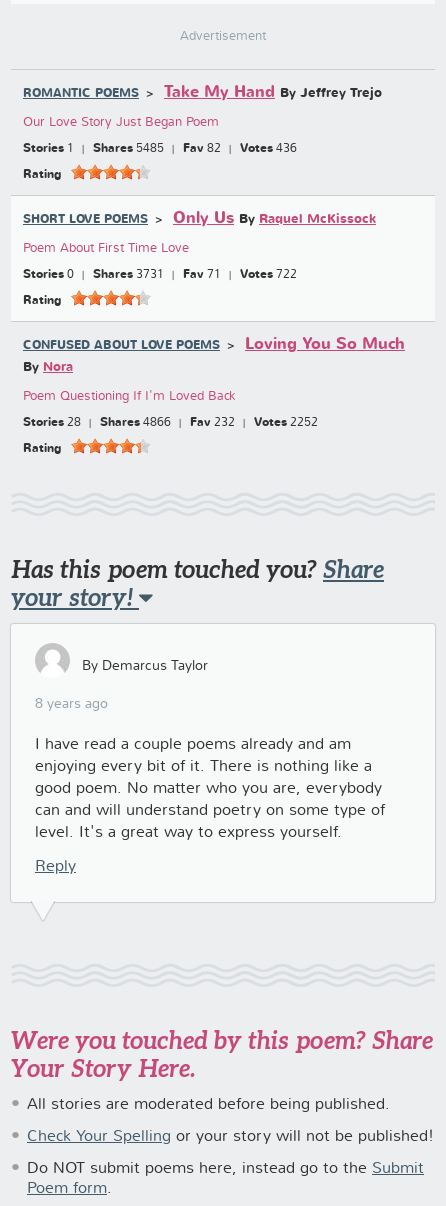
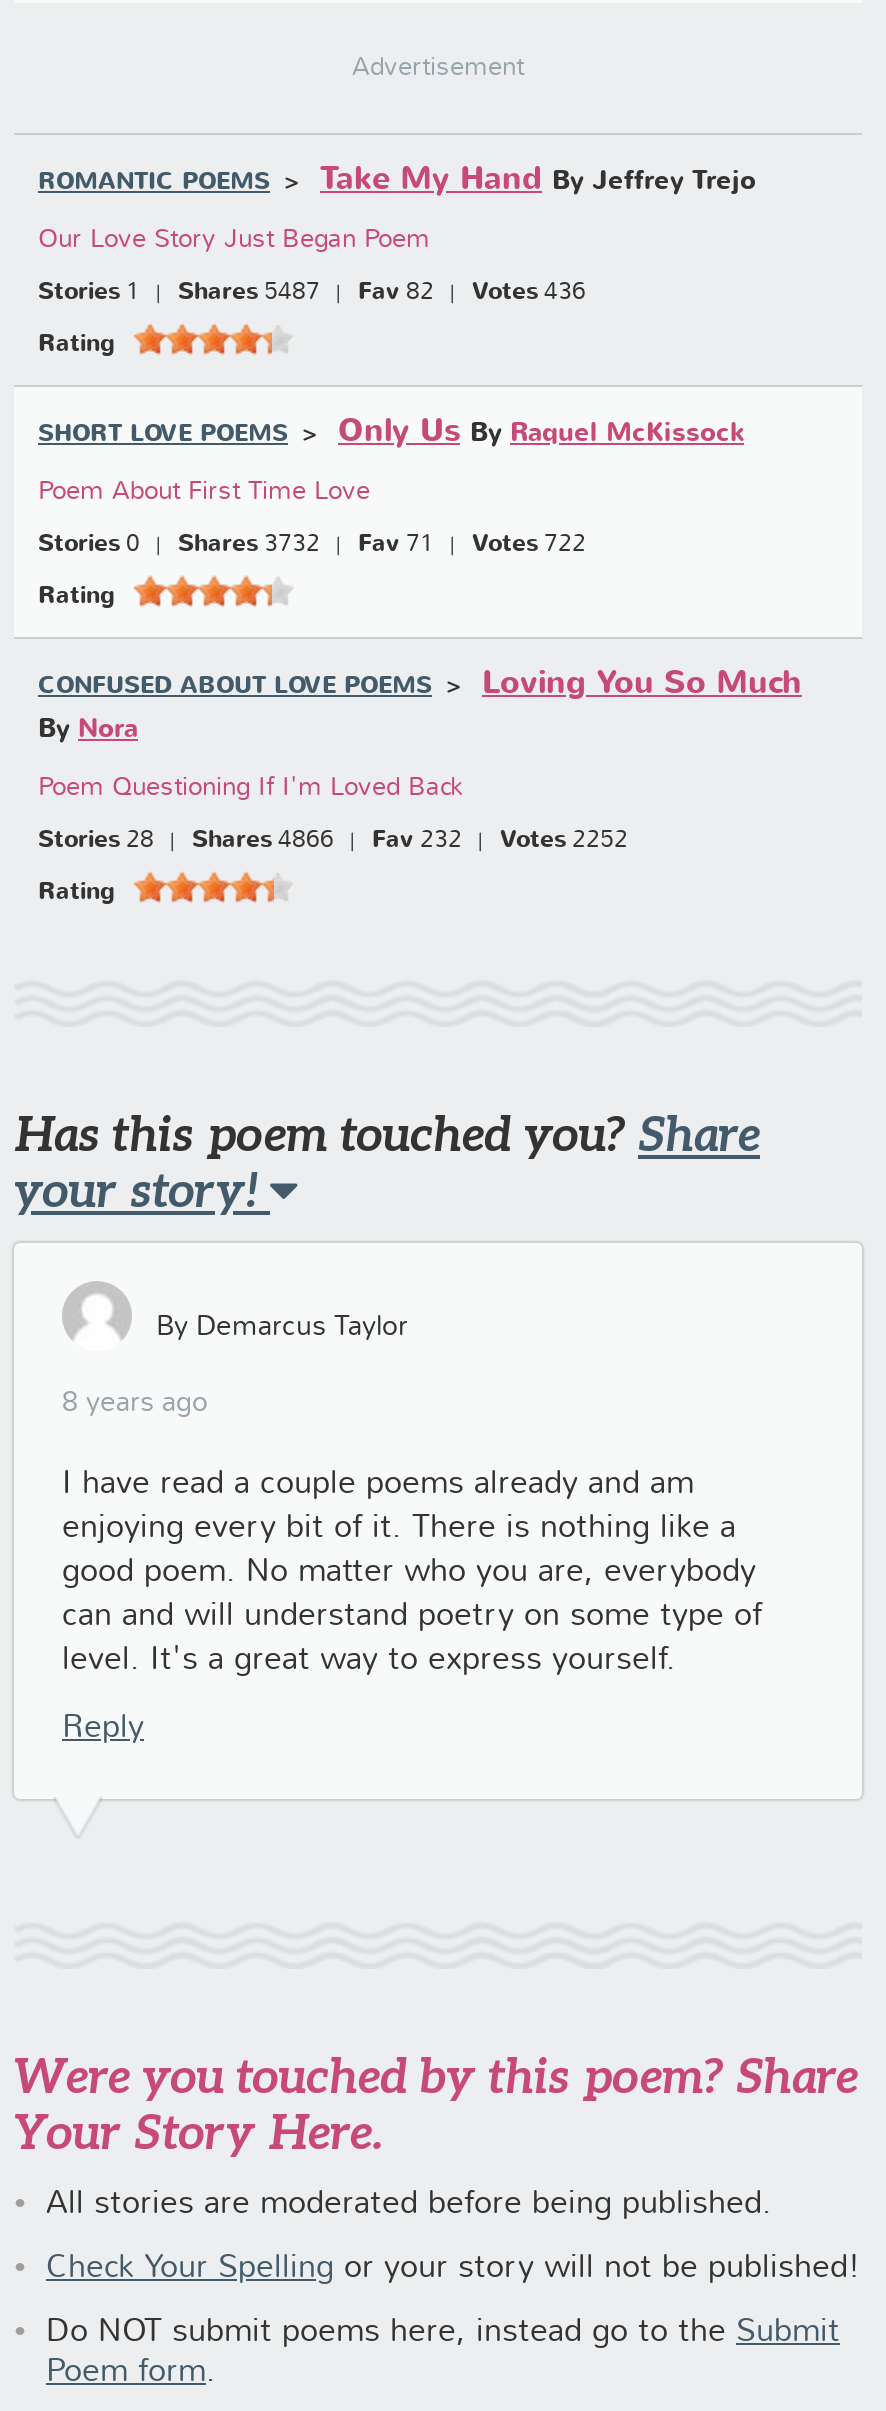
[23,143,297,155] Stories 1 Shares 5485 Fav 82 Votes 436 -> [38,281,586,305] Stories 1 Shares 5487 Fav 82 Votes 436
[23,269,297,281] Stories 0 Shares 3731 Fav 71 Votes 722 -> [38,533,586,557] Stories 0 Shares 3732 Fav 71 Votes 722

